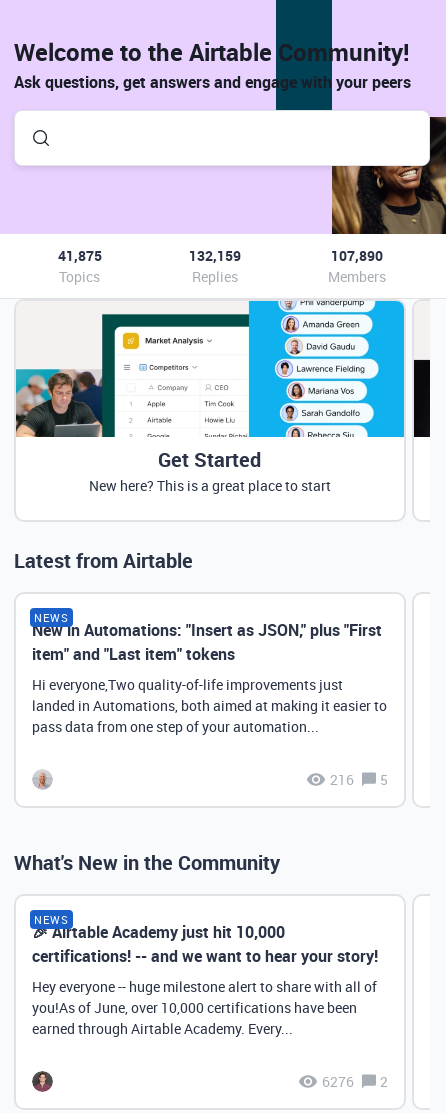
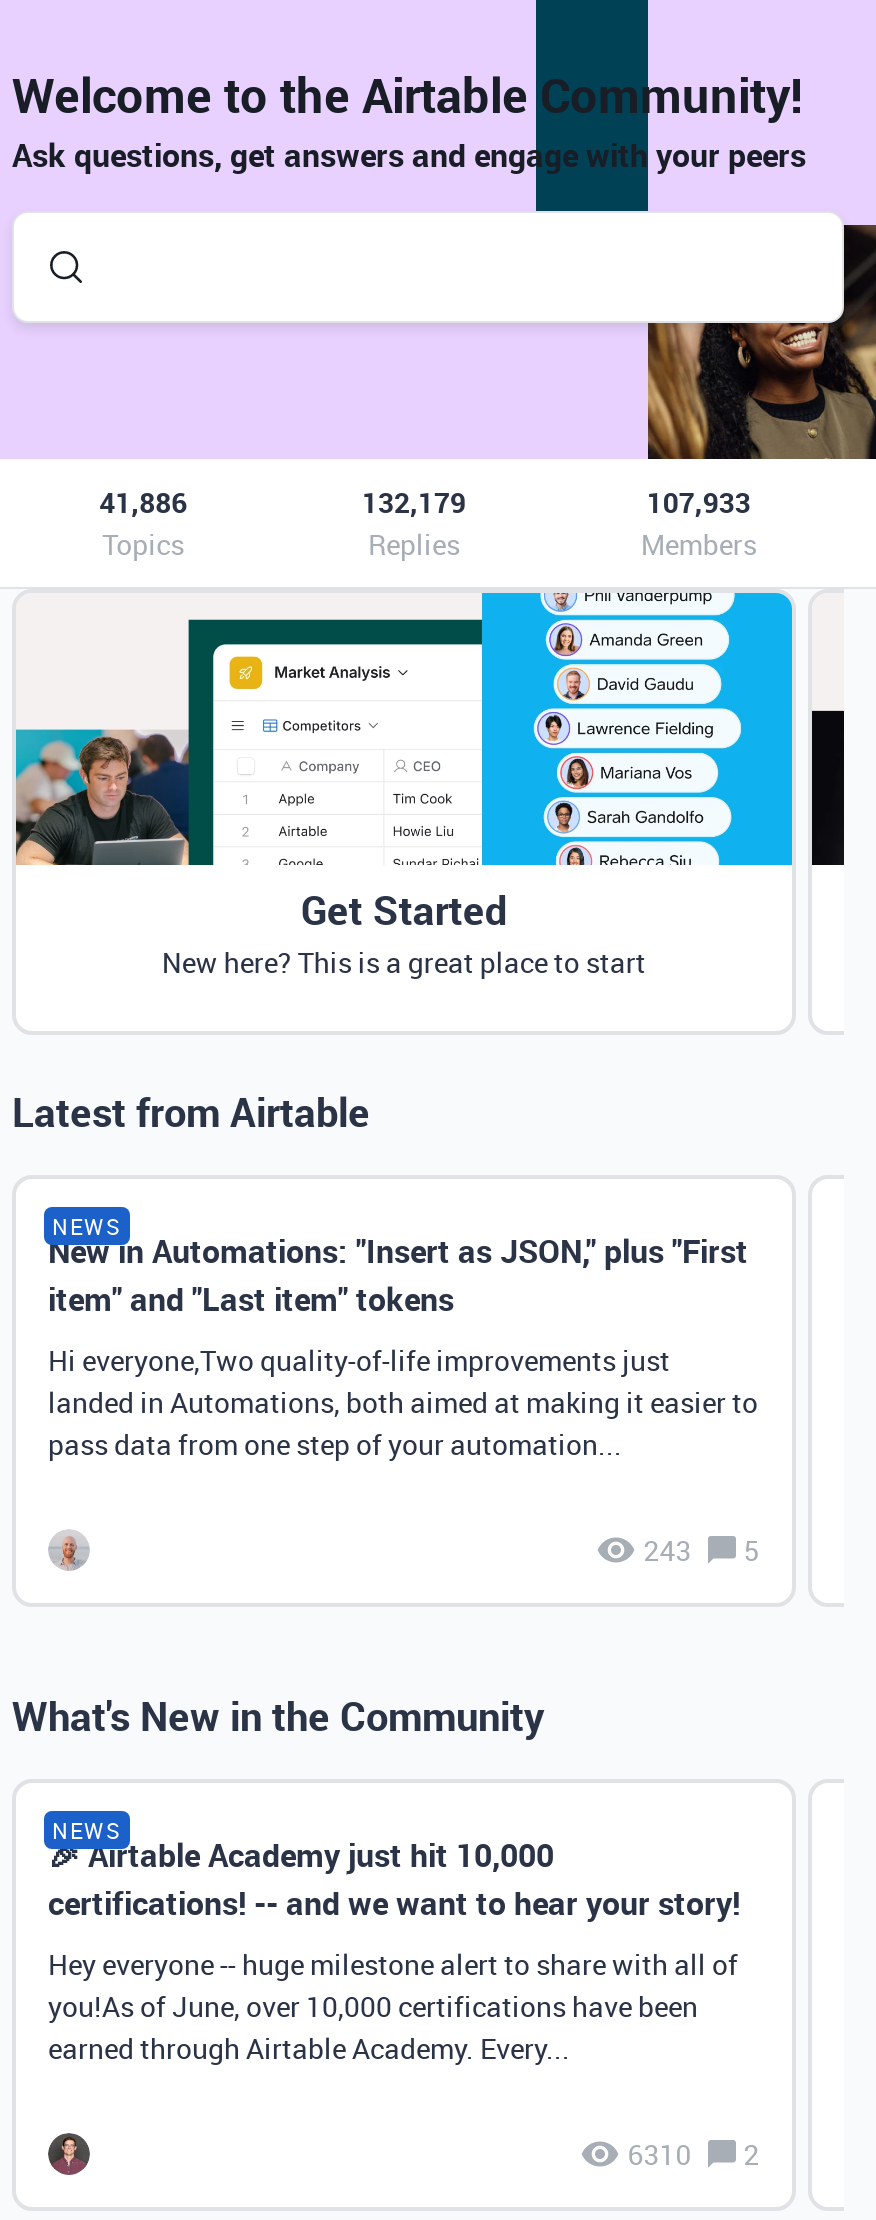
[58,246,102,265] 41,875 -> [99,483,187,521] 41,886
[189,246,241,265] 132,159 -> [362,483,466,521] 132,179
[331,246,383,265] 107,890 -> [647,483,751,521] 107,933
[330,770,388,789] 216 5 -> [644,1531,760,1569] 243 5
[322,1072,388,1091] 6276 2 -> [628,2135,760,2173] 6310 2

